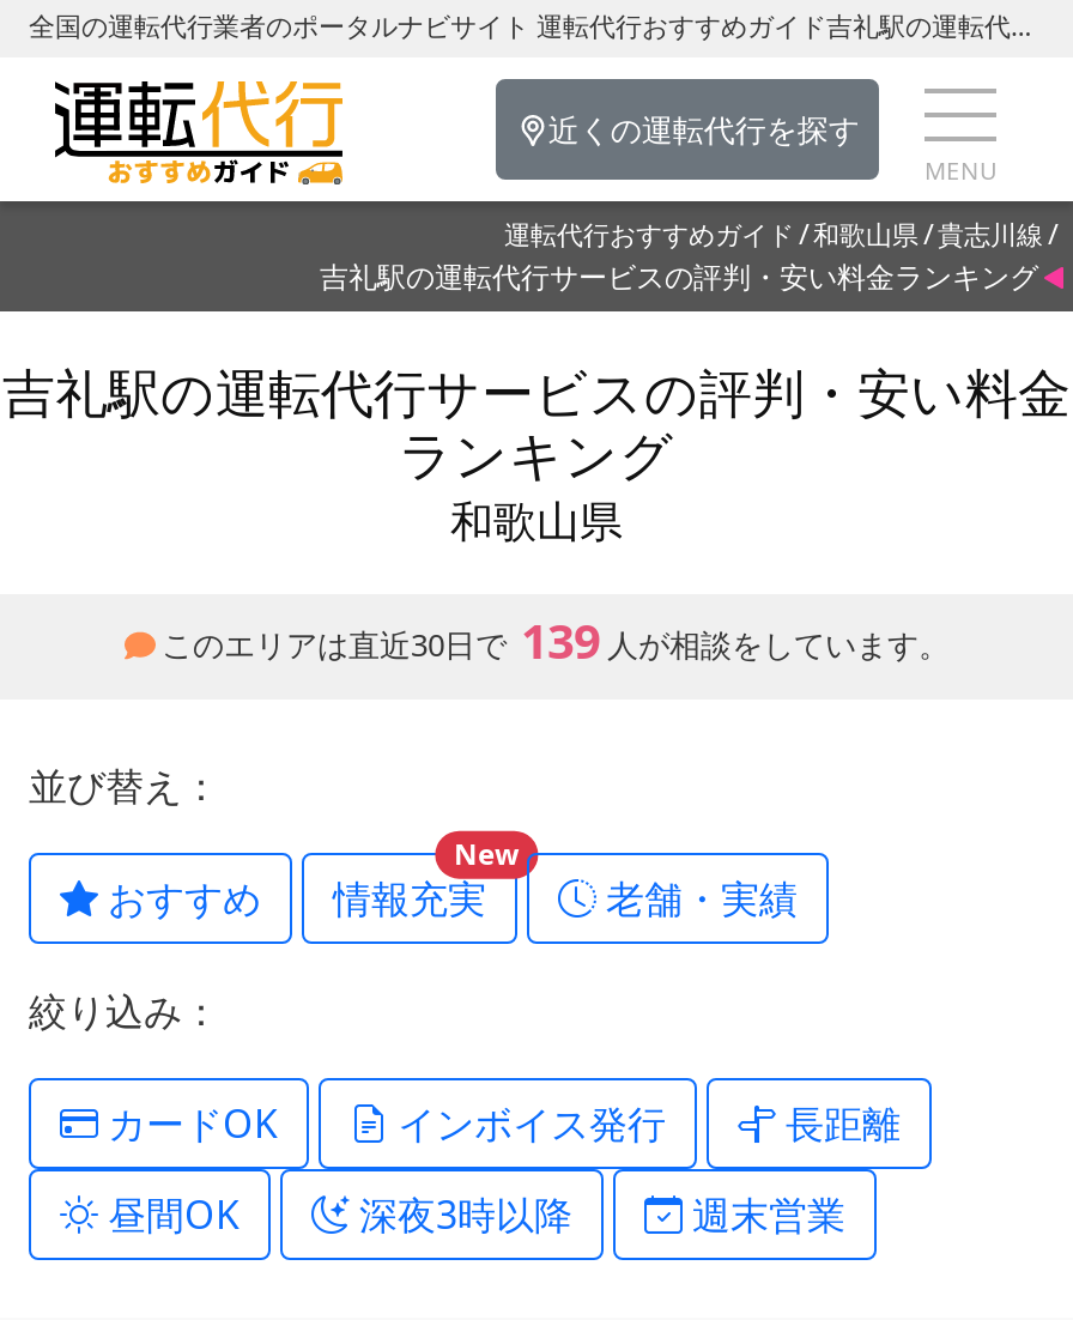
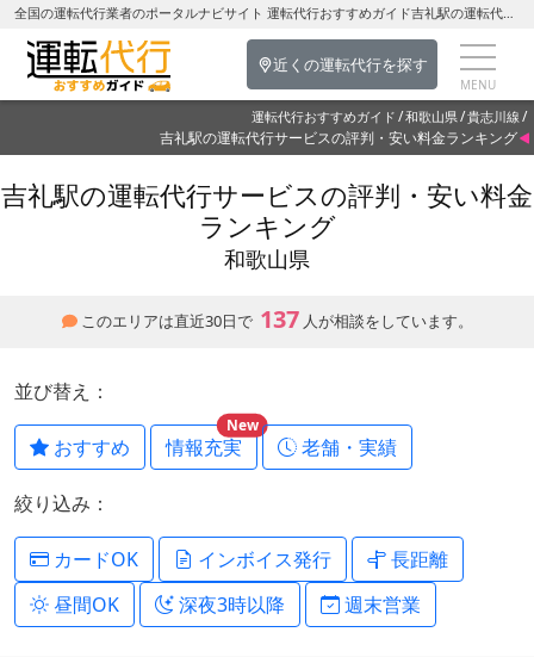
[162,608,950,673] このエリアは直近30日で 139 人が相談をしています。 -> [80,303,473,335] このエリアは直近30日で 137 人が相談をしています。

